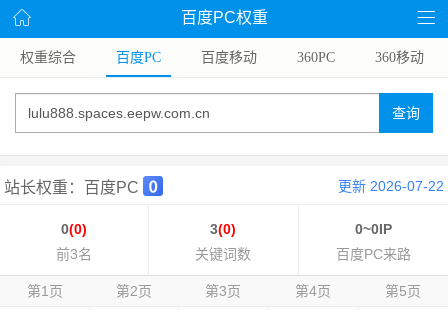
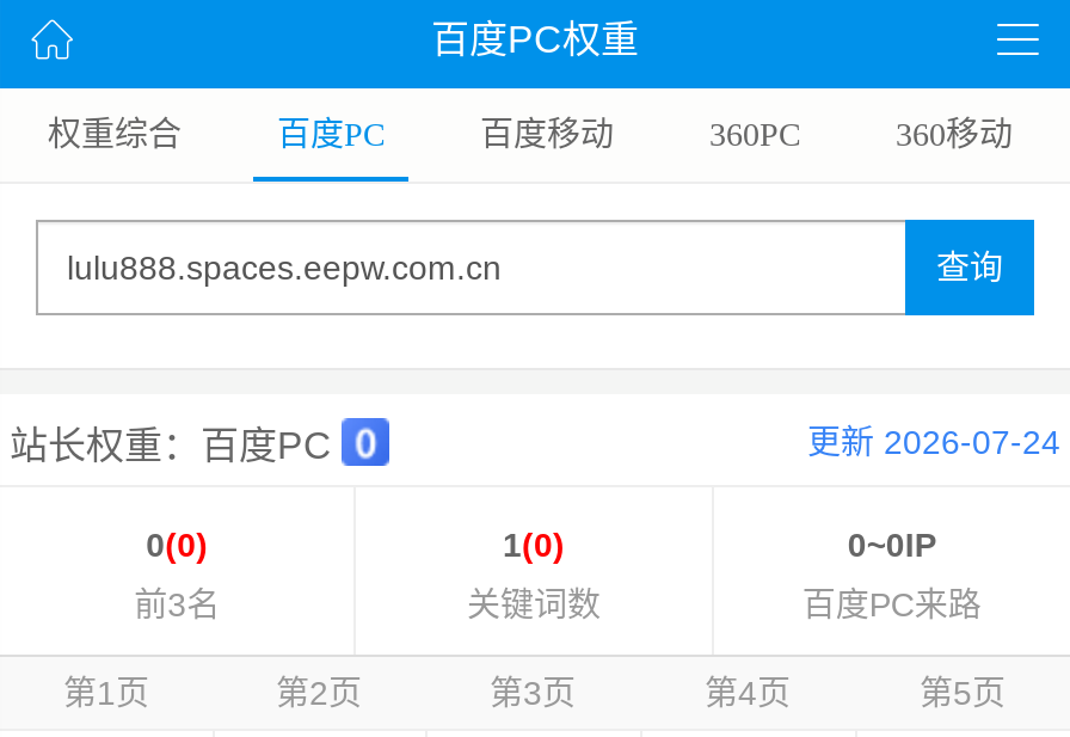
[338,178,444,194] 更新 2026-07-22 -> [807,424,1060,462] 更新 2026-07-24
[210,221,236,237] 3(0) -> [503,526,565,565] 1(0)

